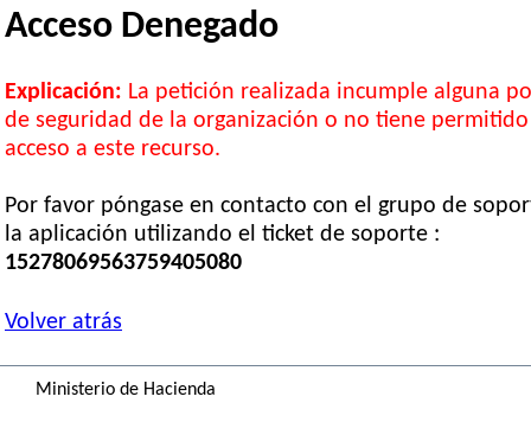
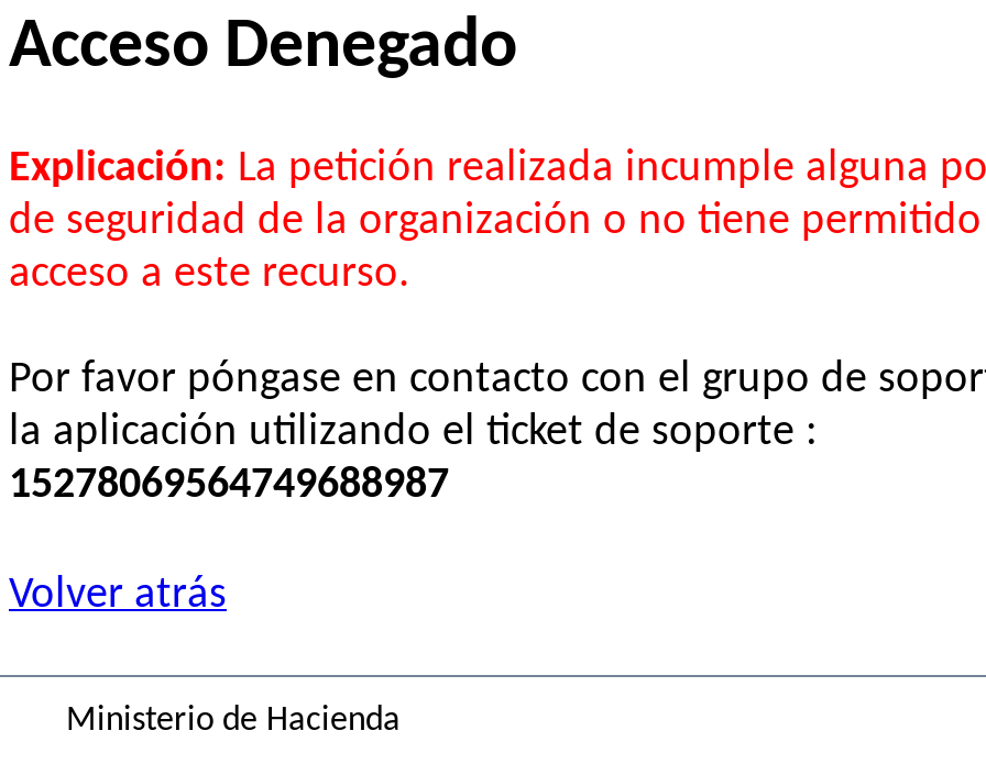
[5,251,242,275] 15278069563759405080 -> [9,464,449,508] 15278069564749688987

